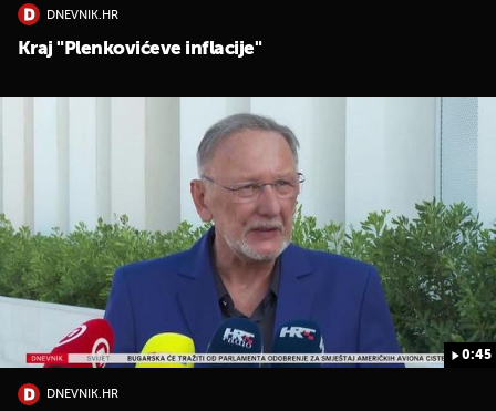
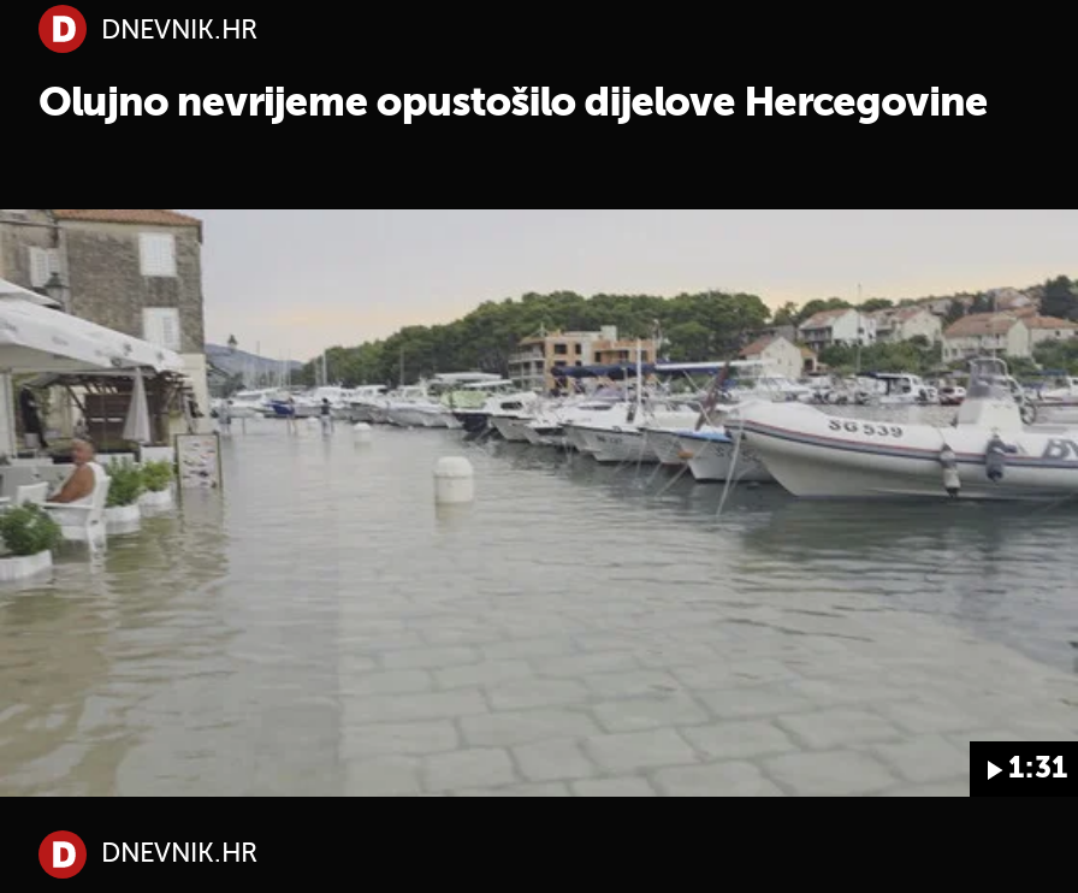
[18,40,262,59] Kraj "Plenkovićeve inflacije" -> [38,85,988,126] Olujno nevrijeme opustošilo dijelove Hercegovine
[3,96,493,369] [image] | 0:45 -> [7,207,1071,799] [image] | 1:31

